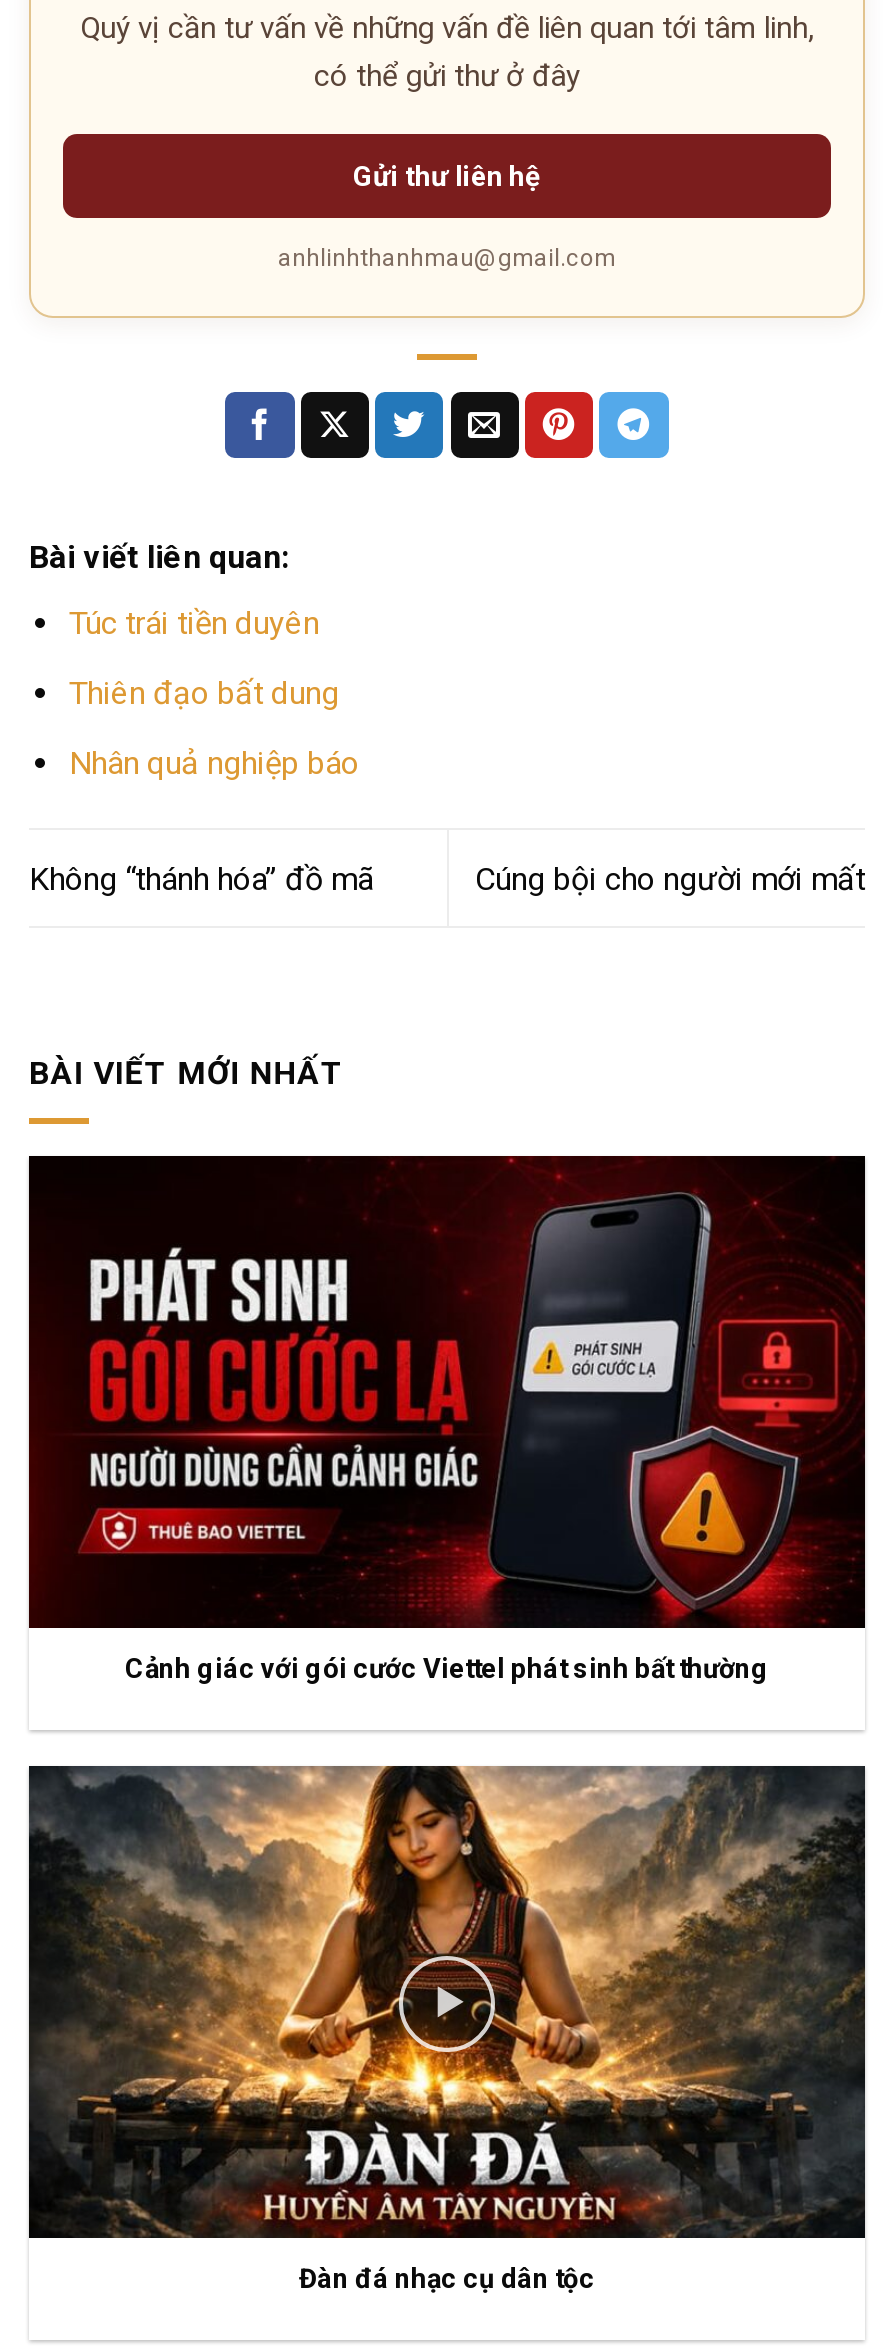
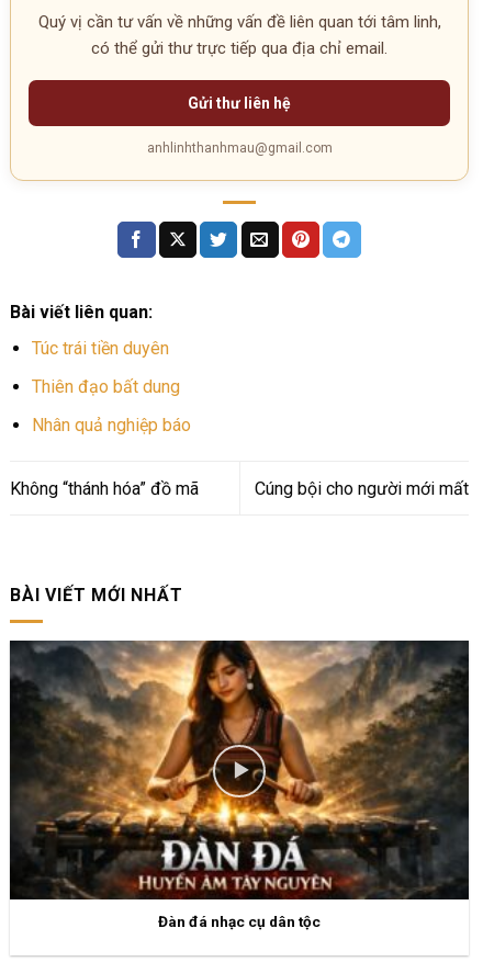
[314,58,580,94] có thể gửi thư ở đây -> [91,39,387,58] có thể gửi thư trực tiếp qua địa chỉ email.
[29,1154,865,1684] [image] | Cảnh giác với gói cước Viettel phát sinh bất thường -> none

